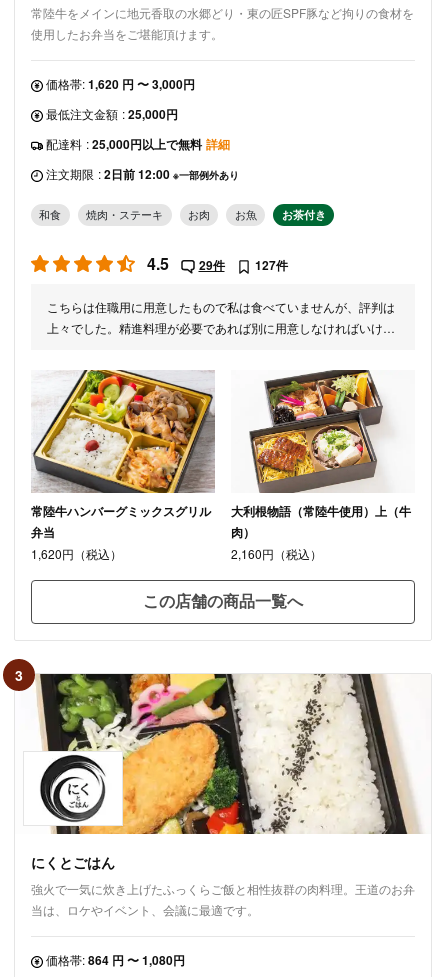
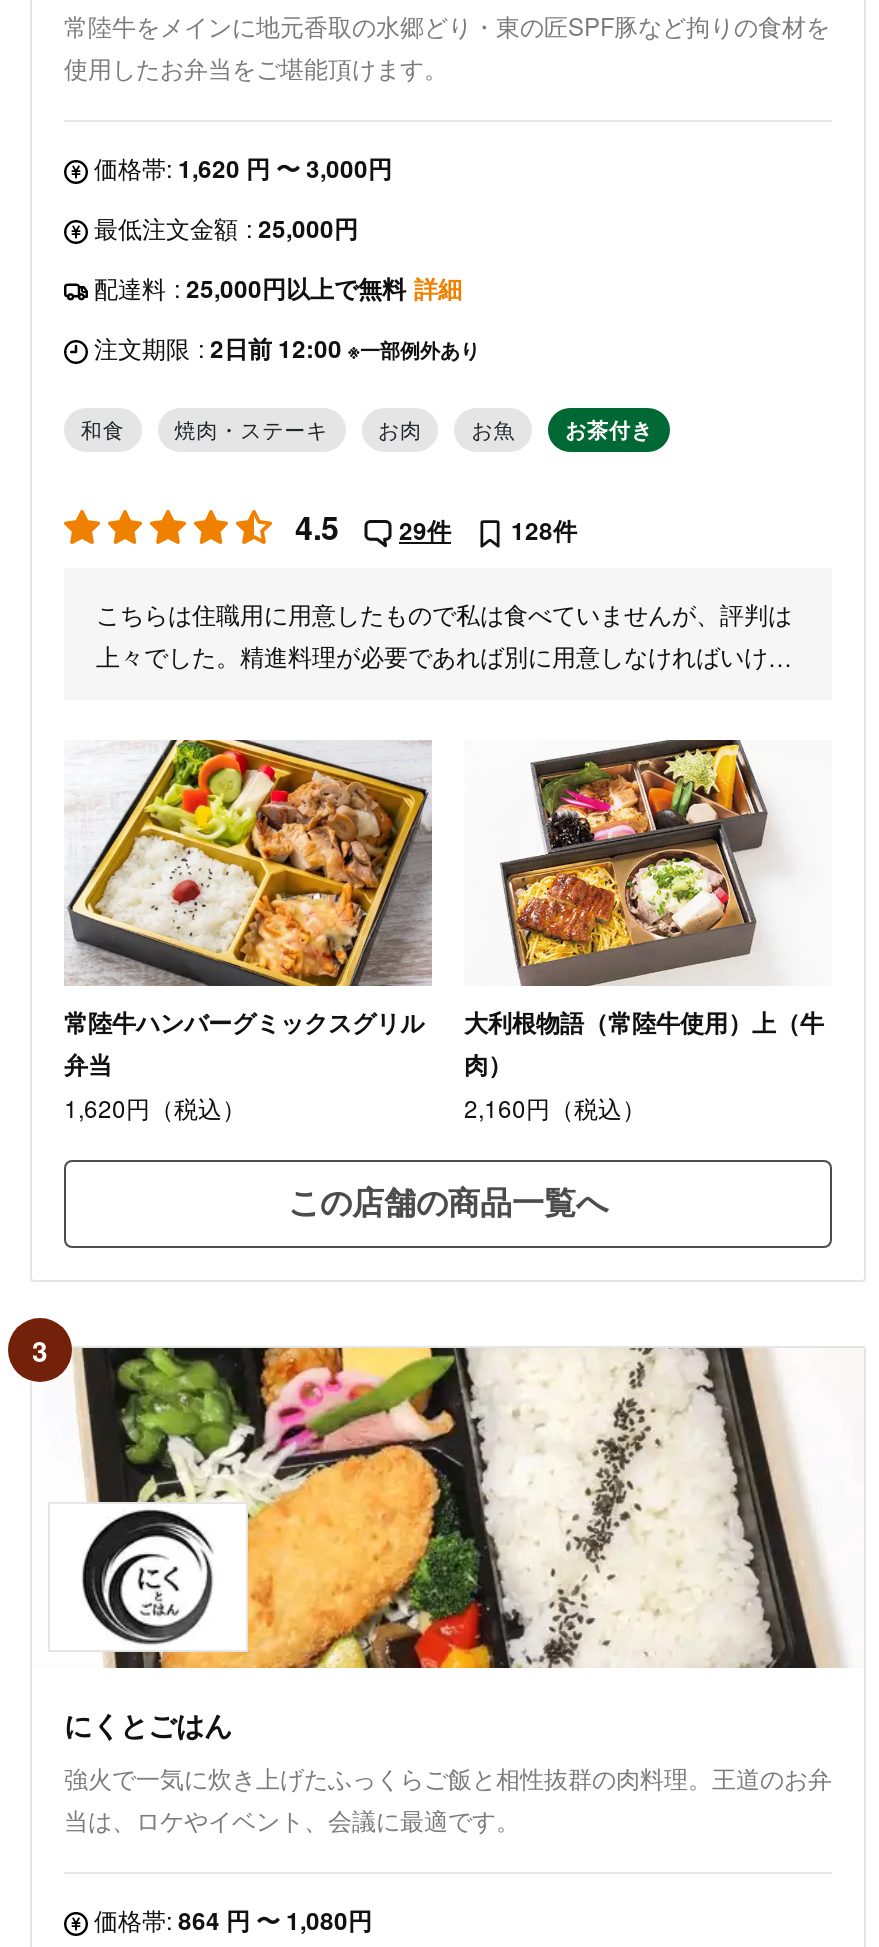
[146,252,287,275] 4.5 29件 127件 -> [295,505,577,551] 4.5 29件 128件

